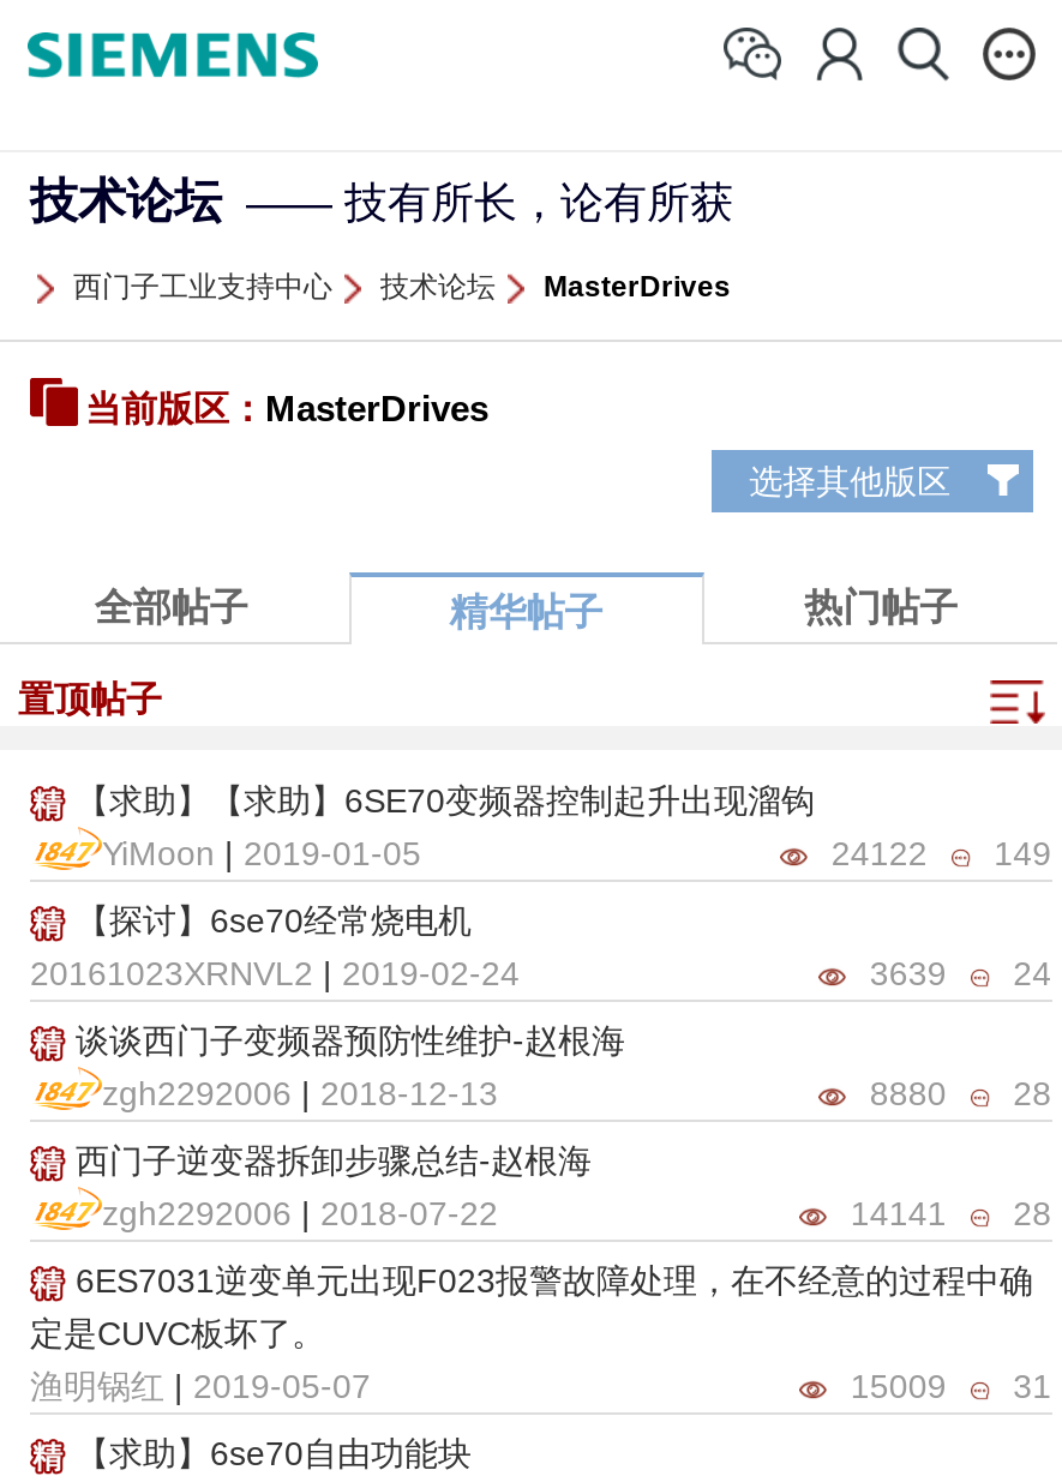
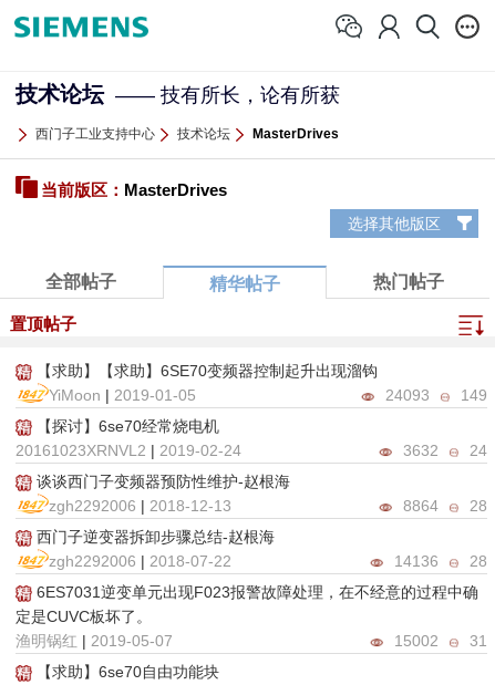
[831,834,1051,872] 24122 149 -> [385,386,487,404] 24093 149
[870,954,1051,992] 3639 24 -> [403,442,487,459] 3632 24
[870,1074,1051,1112] 8880 28 -> [403,497,487,515] 8864 28
[851,1194,1051,1232] 14141 28 -> [394,552,487,570] 14136 28
[851,1367,1051,1405] 15009 31 -> [394,632,487,650] 15002 31

